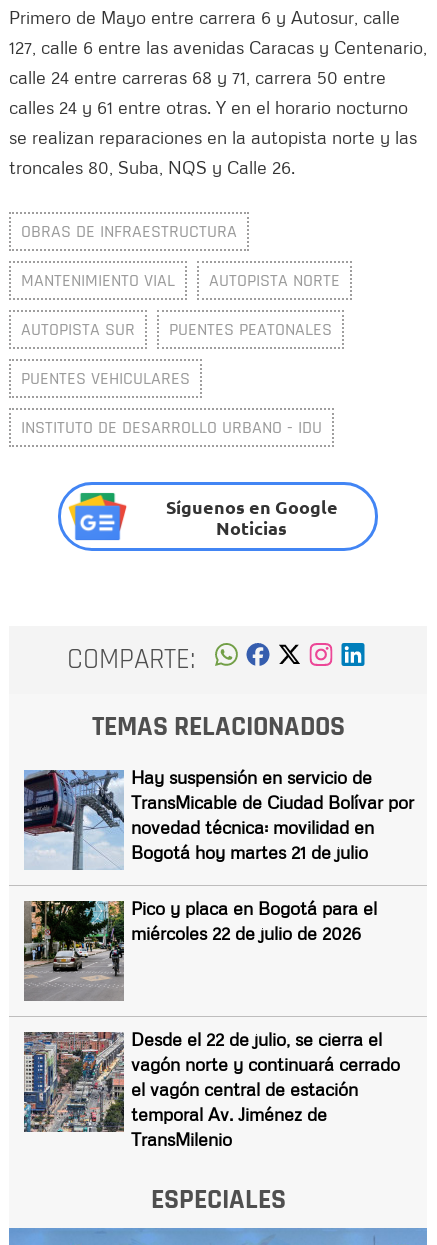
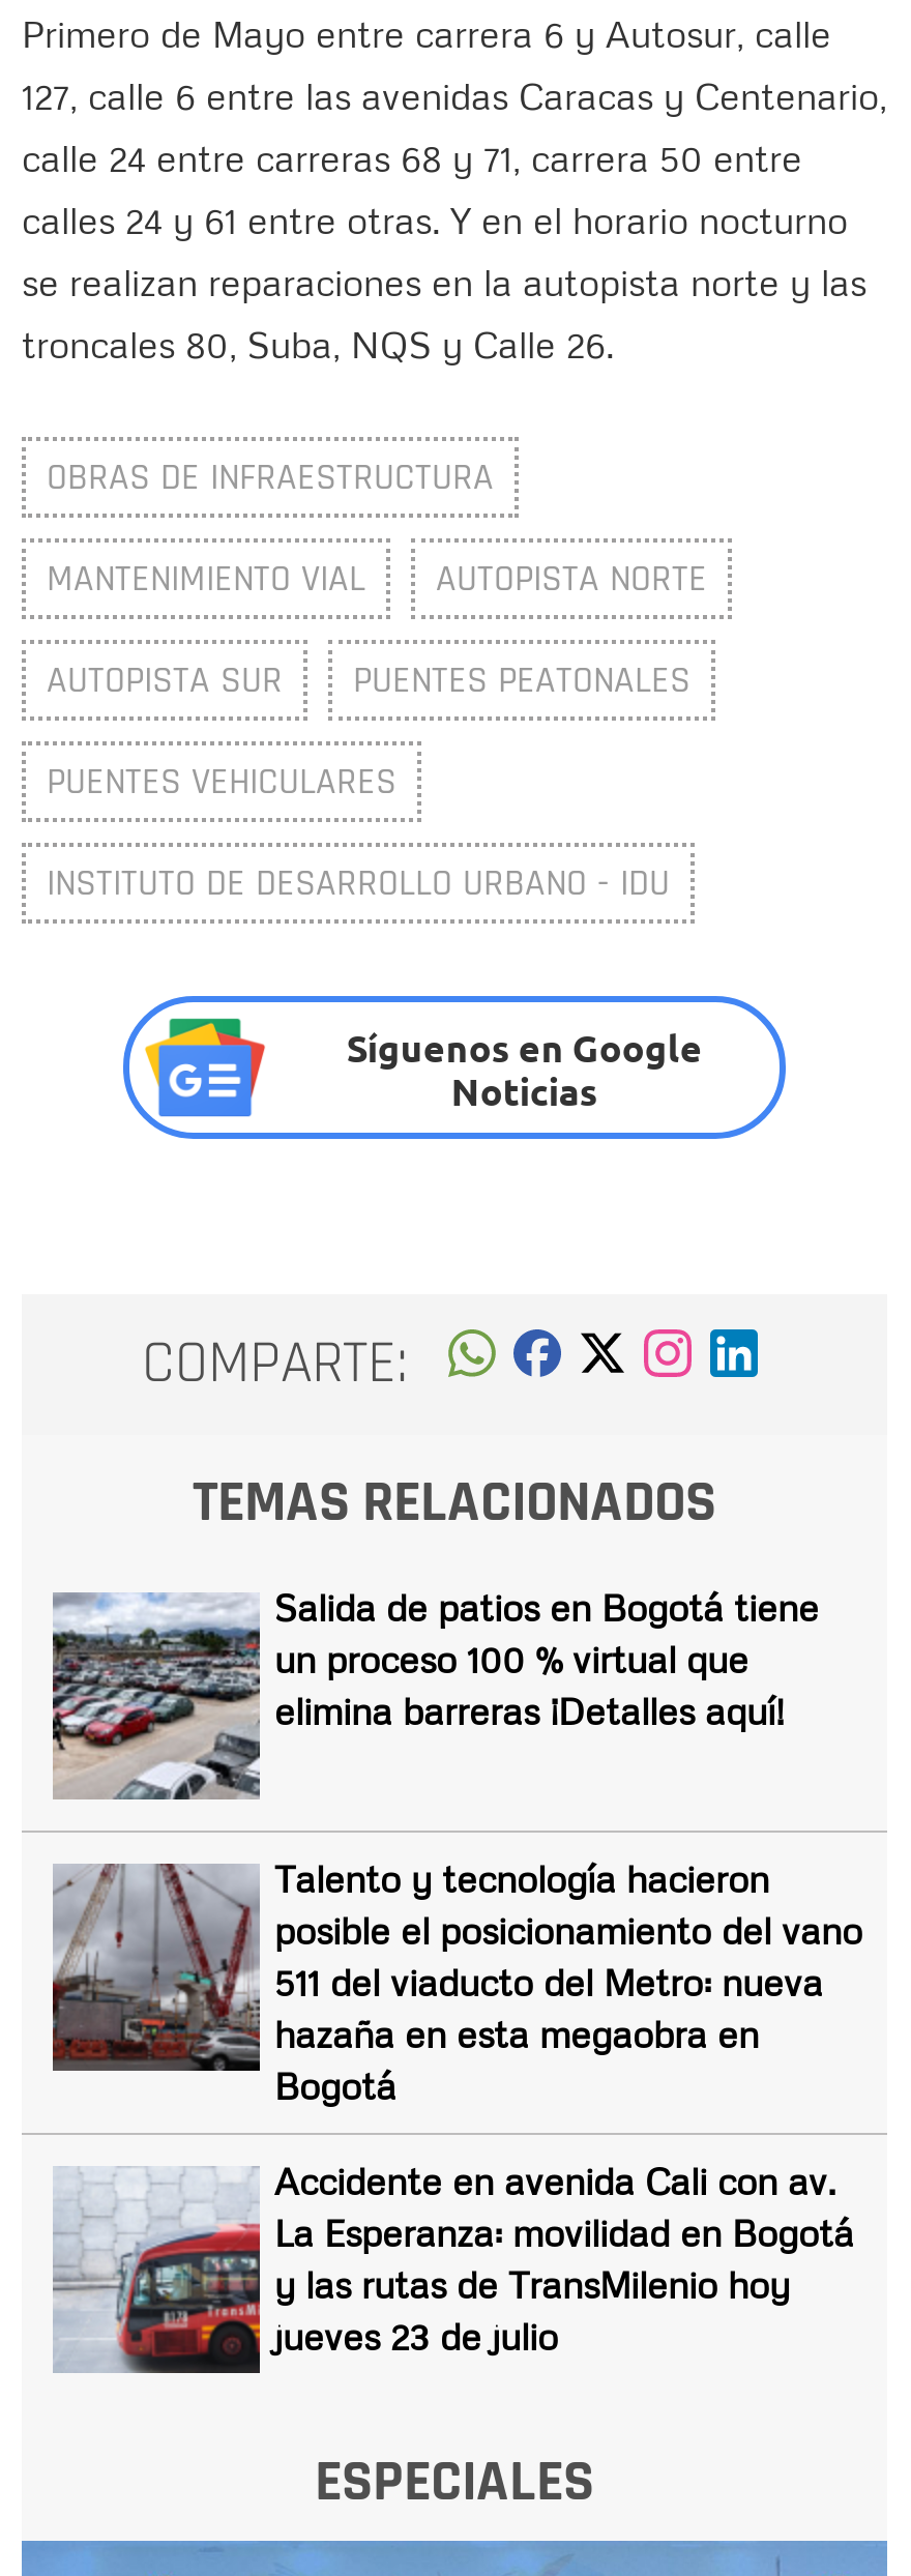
[23,766,414,870] [image] | Hay suspensión en servicio de | TransMicable de Ciudad Bolívar por | novedad técnica: movilidad en | Bogotá hoy martes 21 de julio -> [51,1584,819,1802] [image] | Salida de patios en Bogotá tiene | un proceso 100 % virtual que | elimina barreras ¡Detalles aquí!
[23,897,377,1001] [image] | Pico y placa en Bogotá para el | miércoles 22 de julio de 2026 -> [51,1855,862,2108] [image] | Talento y tecnología hacieron | posible el posicionamiento del vano | 511 del viaducto del Metro: nueva | hazaña en esta megaobra en | Bogotá
[23,1028,400,1150] [image] | Desde el 22 de julio, se cierra el | vagón norte y continuará cerrado | el vagón central de estación | temporal Av. Jiménez de | TransMilenio -> [53,2135,854,2375] [image] | Accidente en avenida Cali con av. | La Esperanza: movilidad en Bogotá | y las rutas de TransMilenio hoy | jueves 23 de julio

